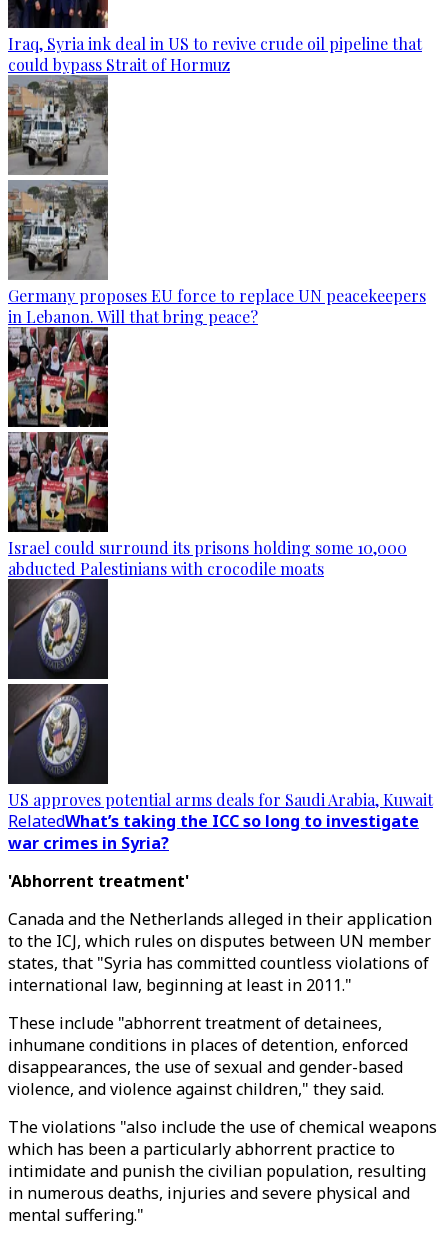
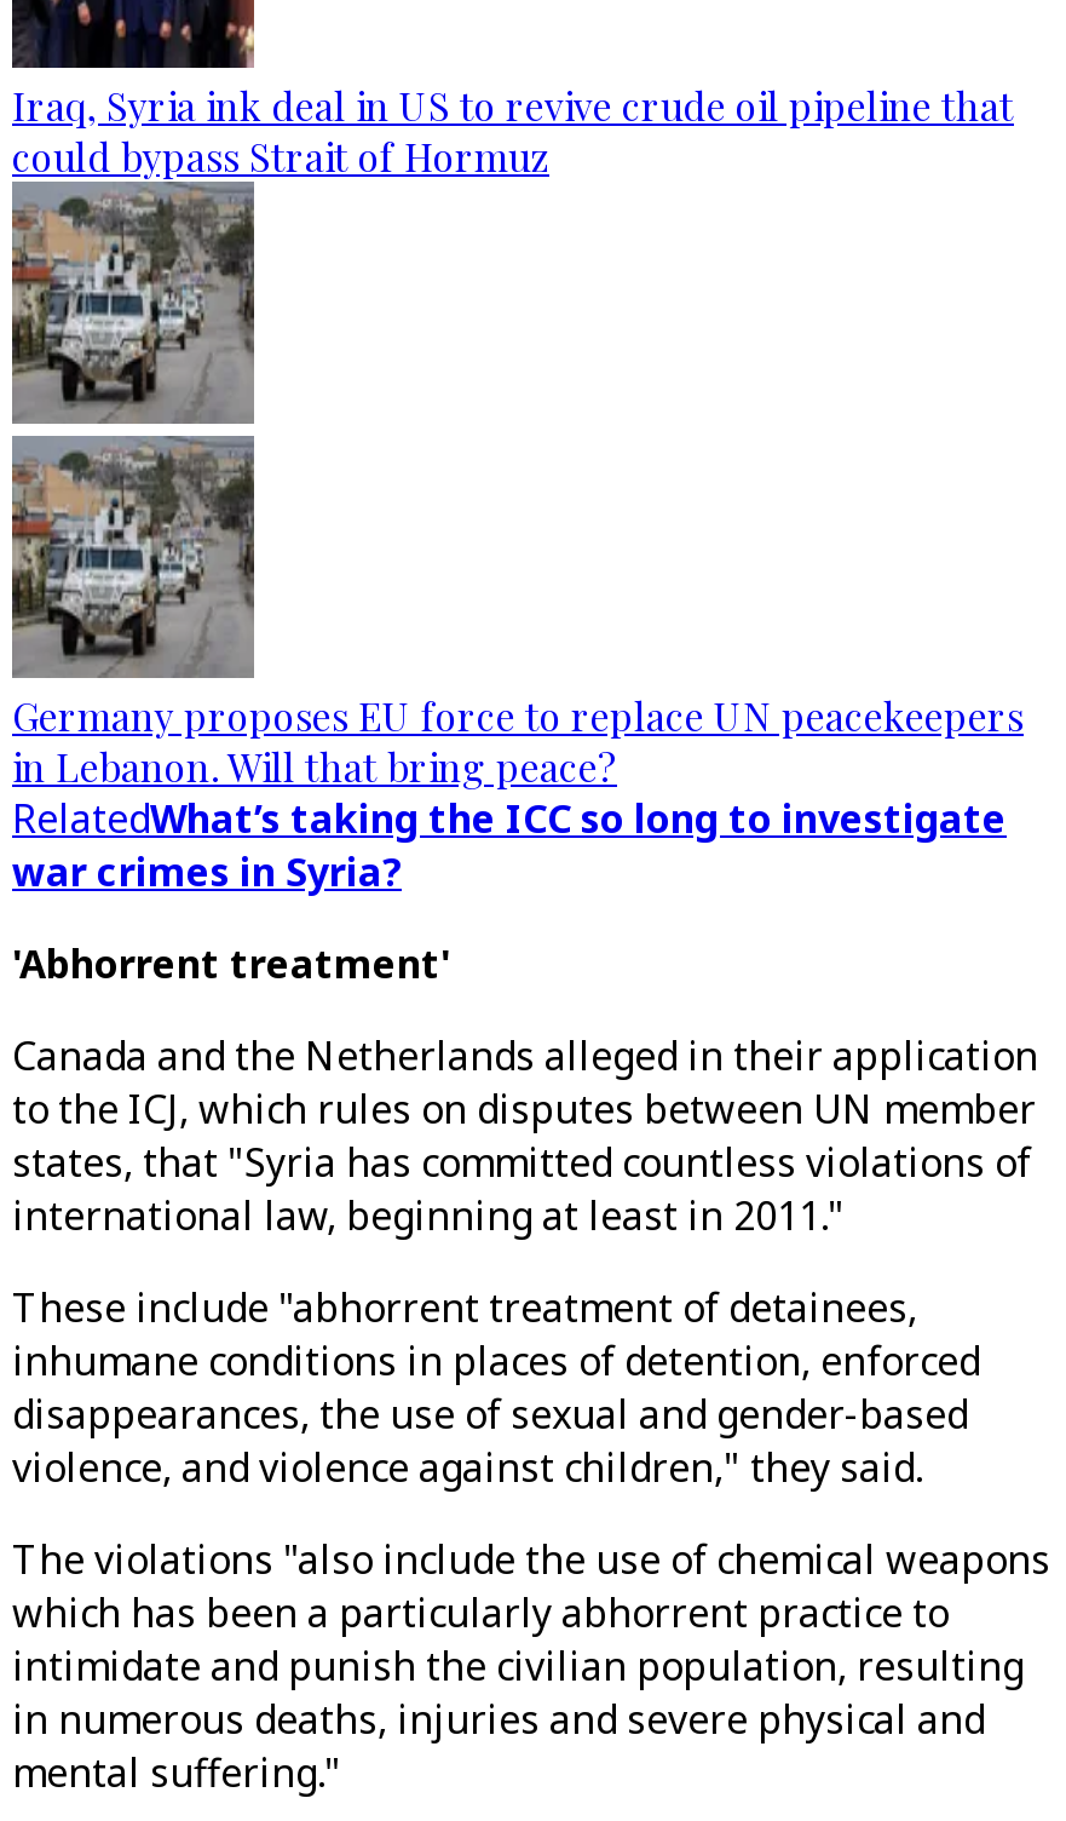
[7,330,407,579] [image] | Israel could surround its prisons holding some 10,000 | abducted Palestinians with crocodile moats -> none
[7,587,433,810] [image] | US approves potential arms deals for Saudi Arabia, Kuwait -> none

